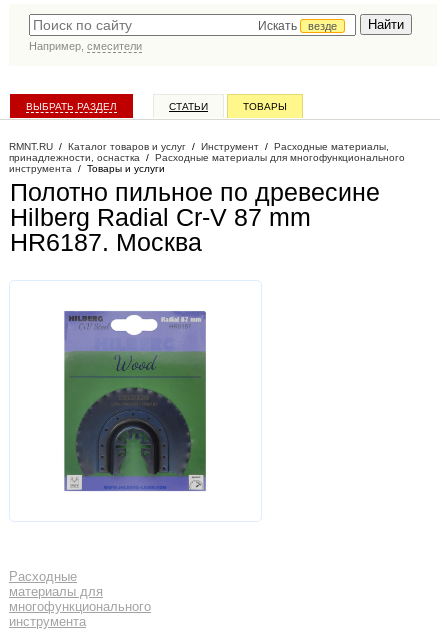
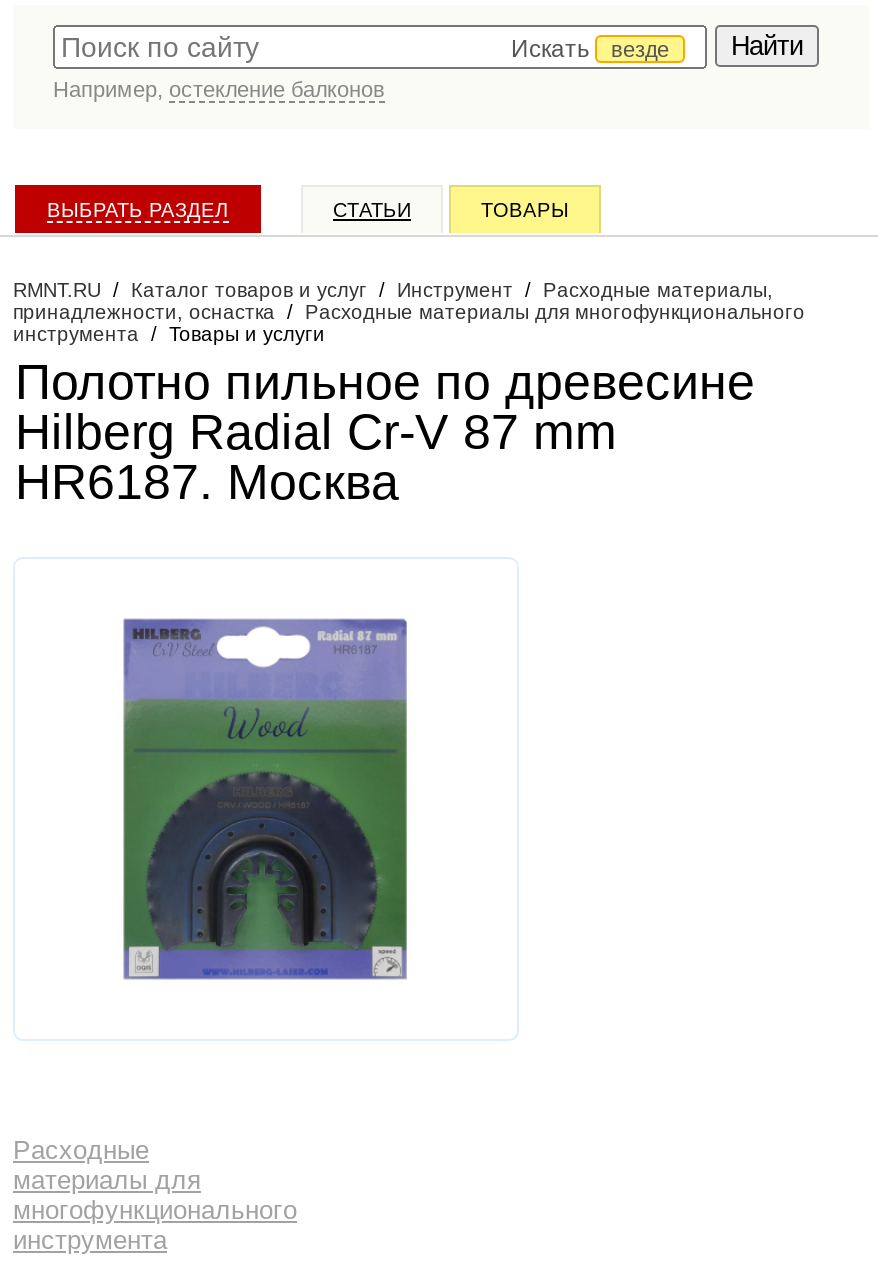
[29,40,142,52] Например, смесители -> [53,77,385,101] Например, остекление балконов

